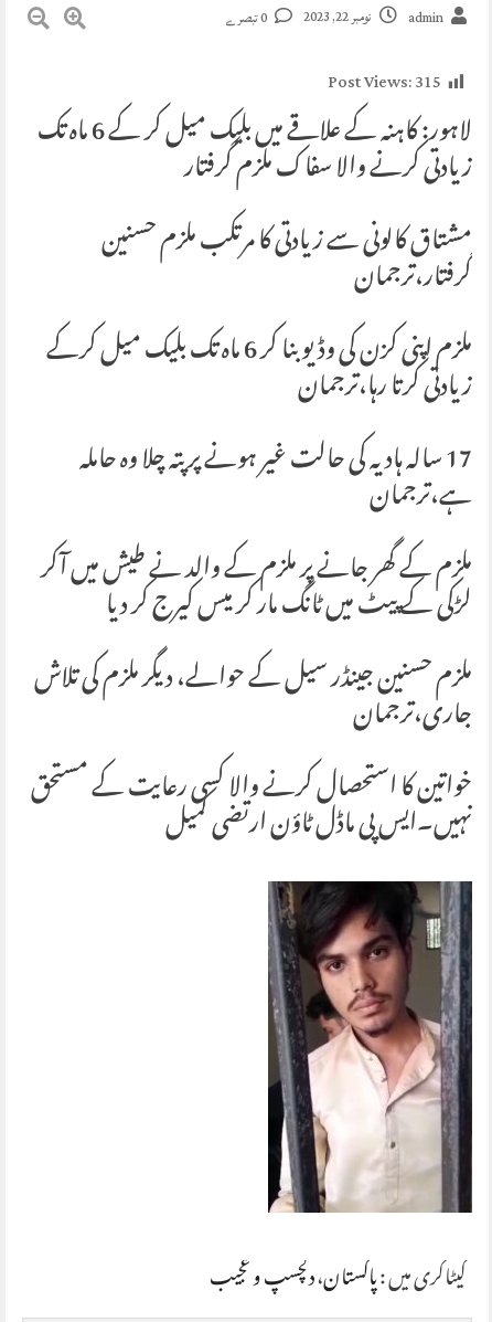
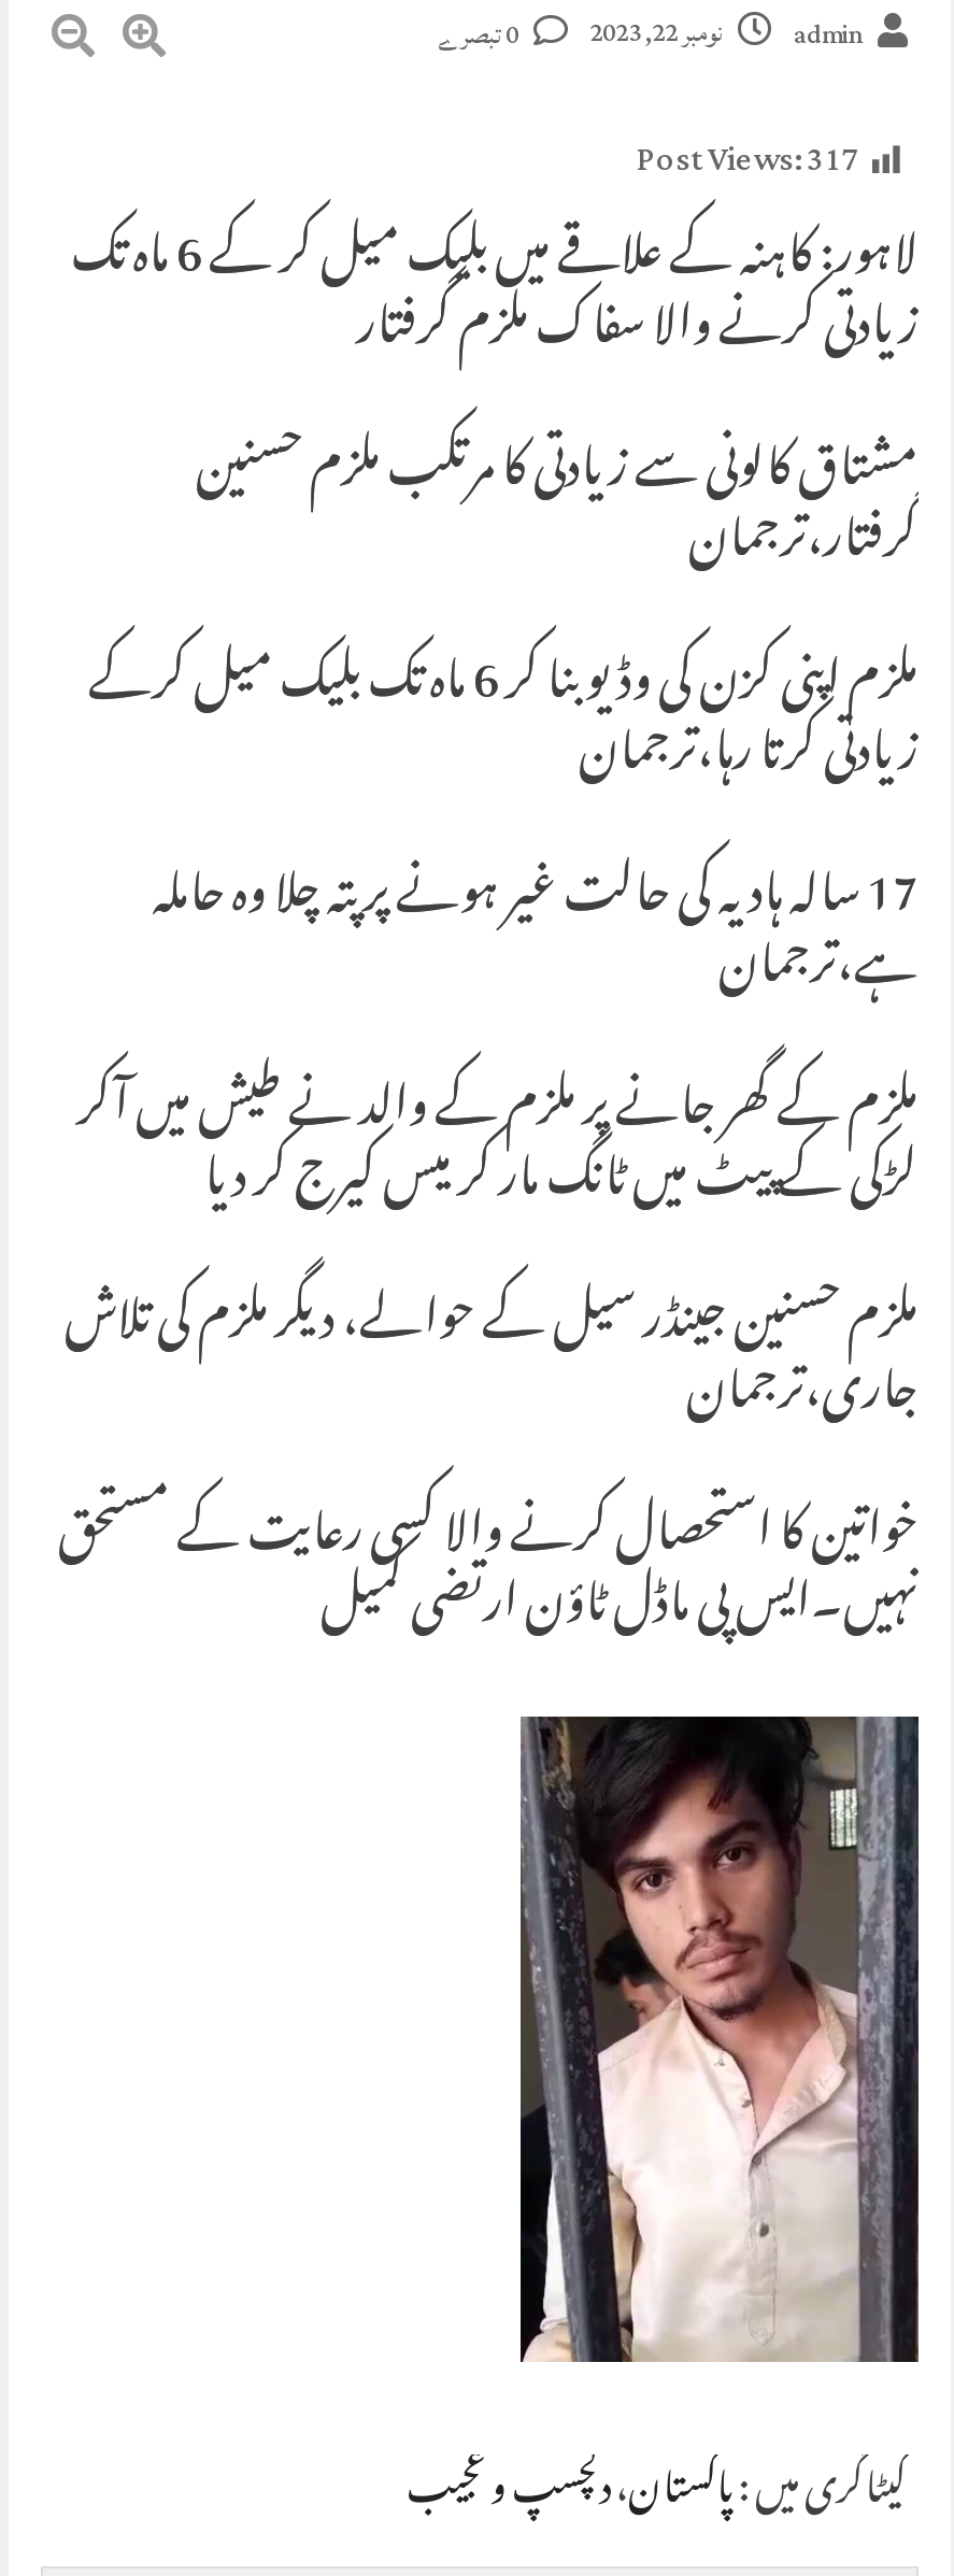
[328,66,441,99] Post Views: 315 -> [637,129,858,192] Post Views: 317

